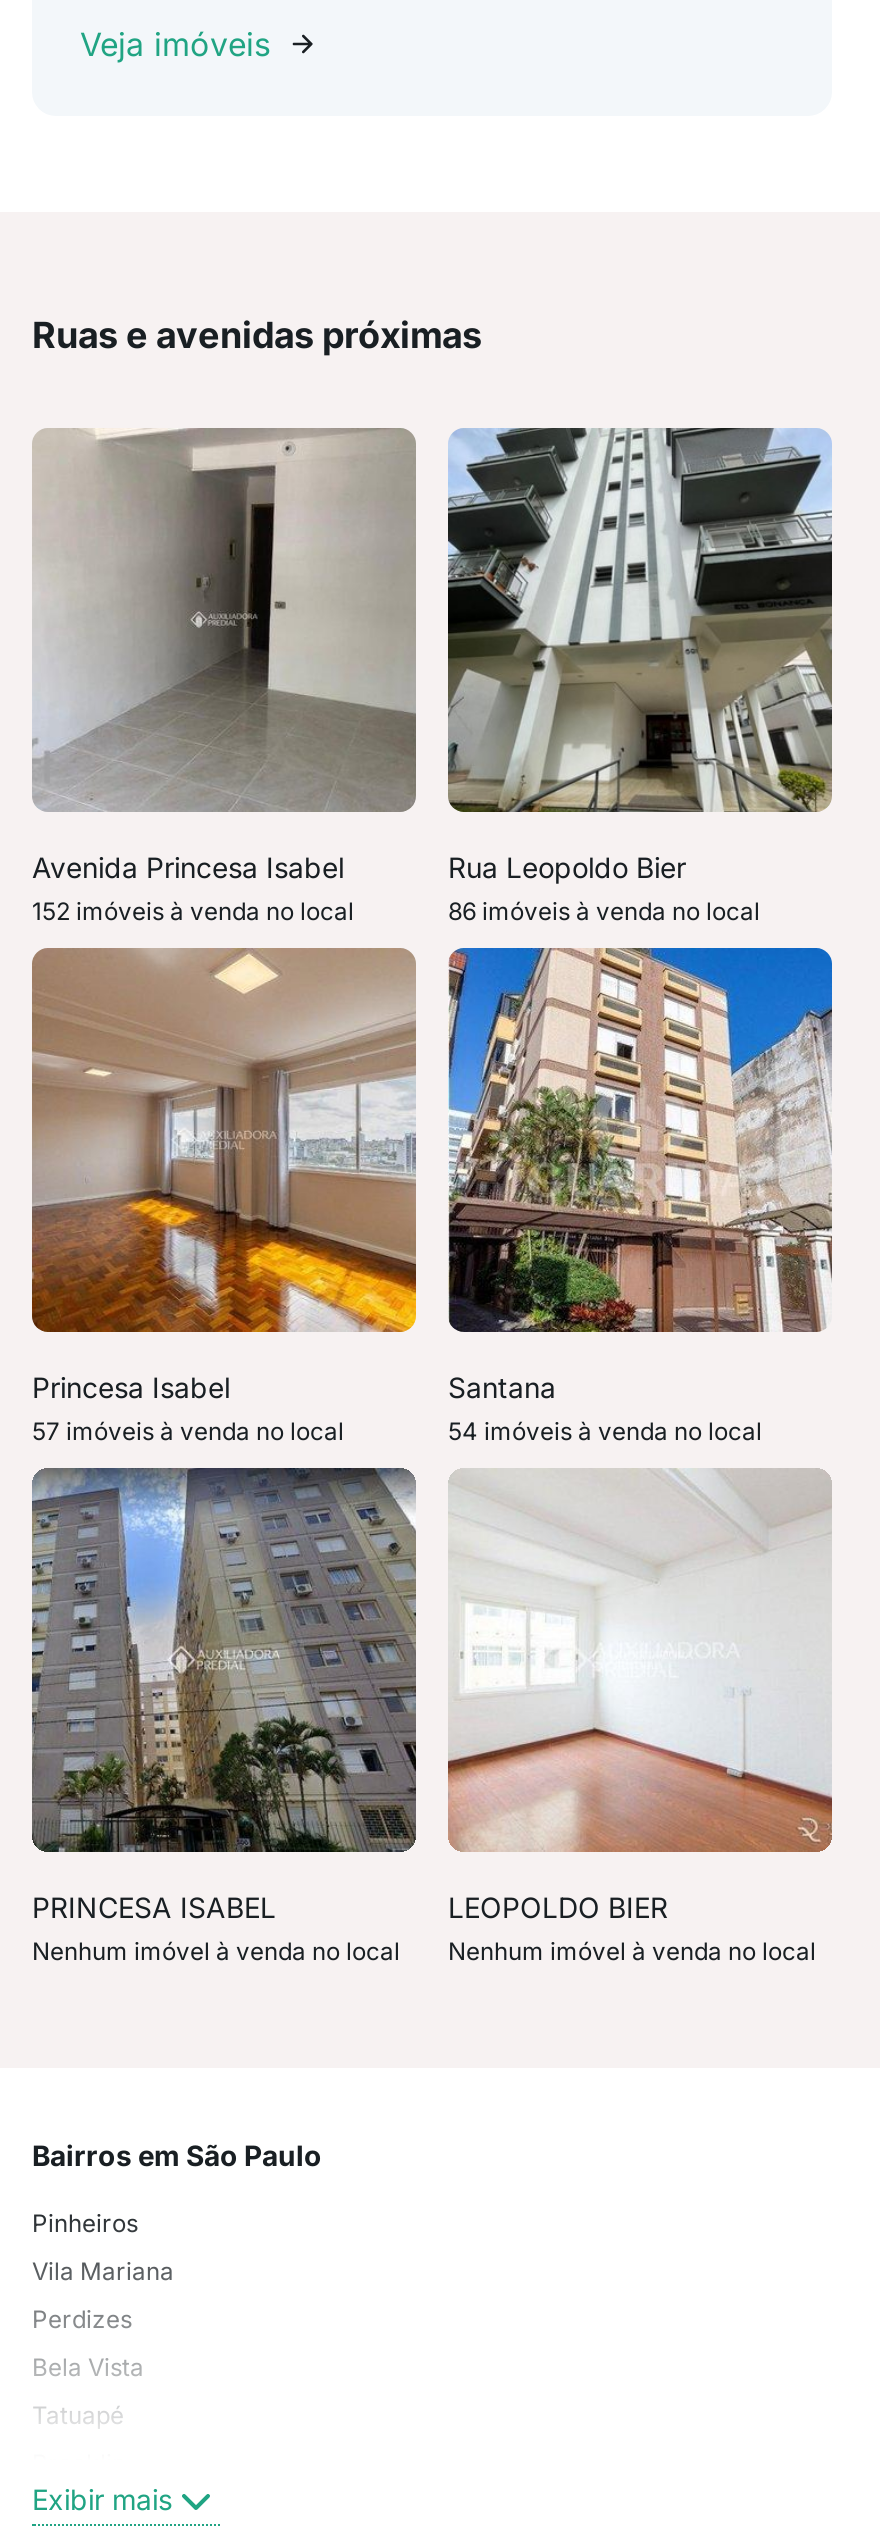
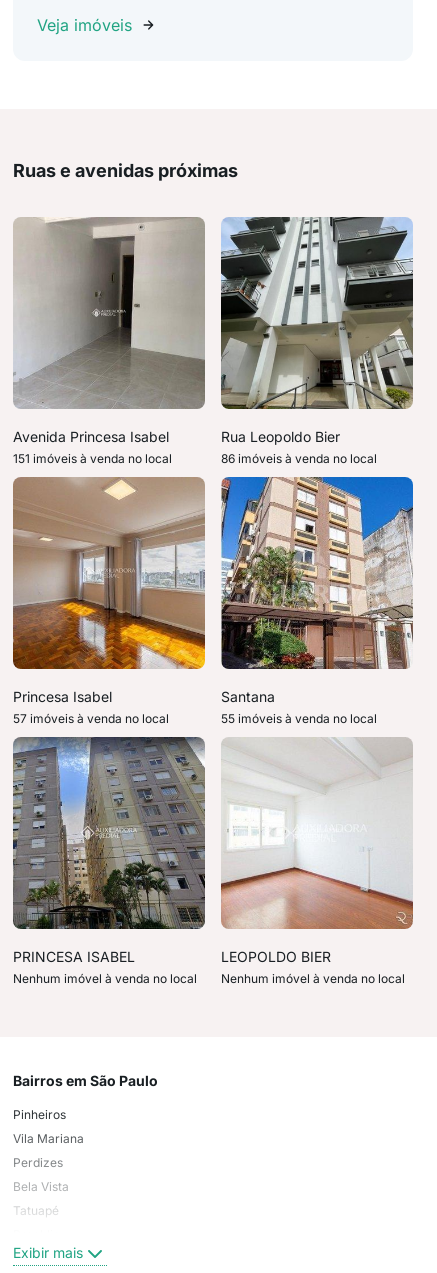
[32,896,354,926] 152 imóveis à venda no local -> [13,451,172,466] 151 imóveis à venda no local
[448,1416,762,1446] 54 imóveis à venda no local -> [221,711,377,726] 55 imóveis à venda no local

